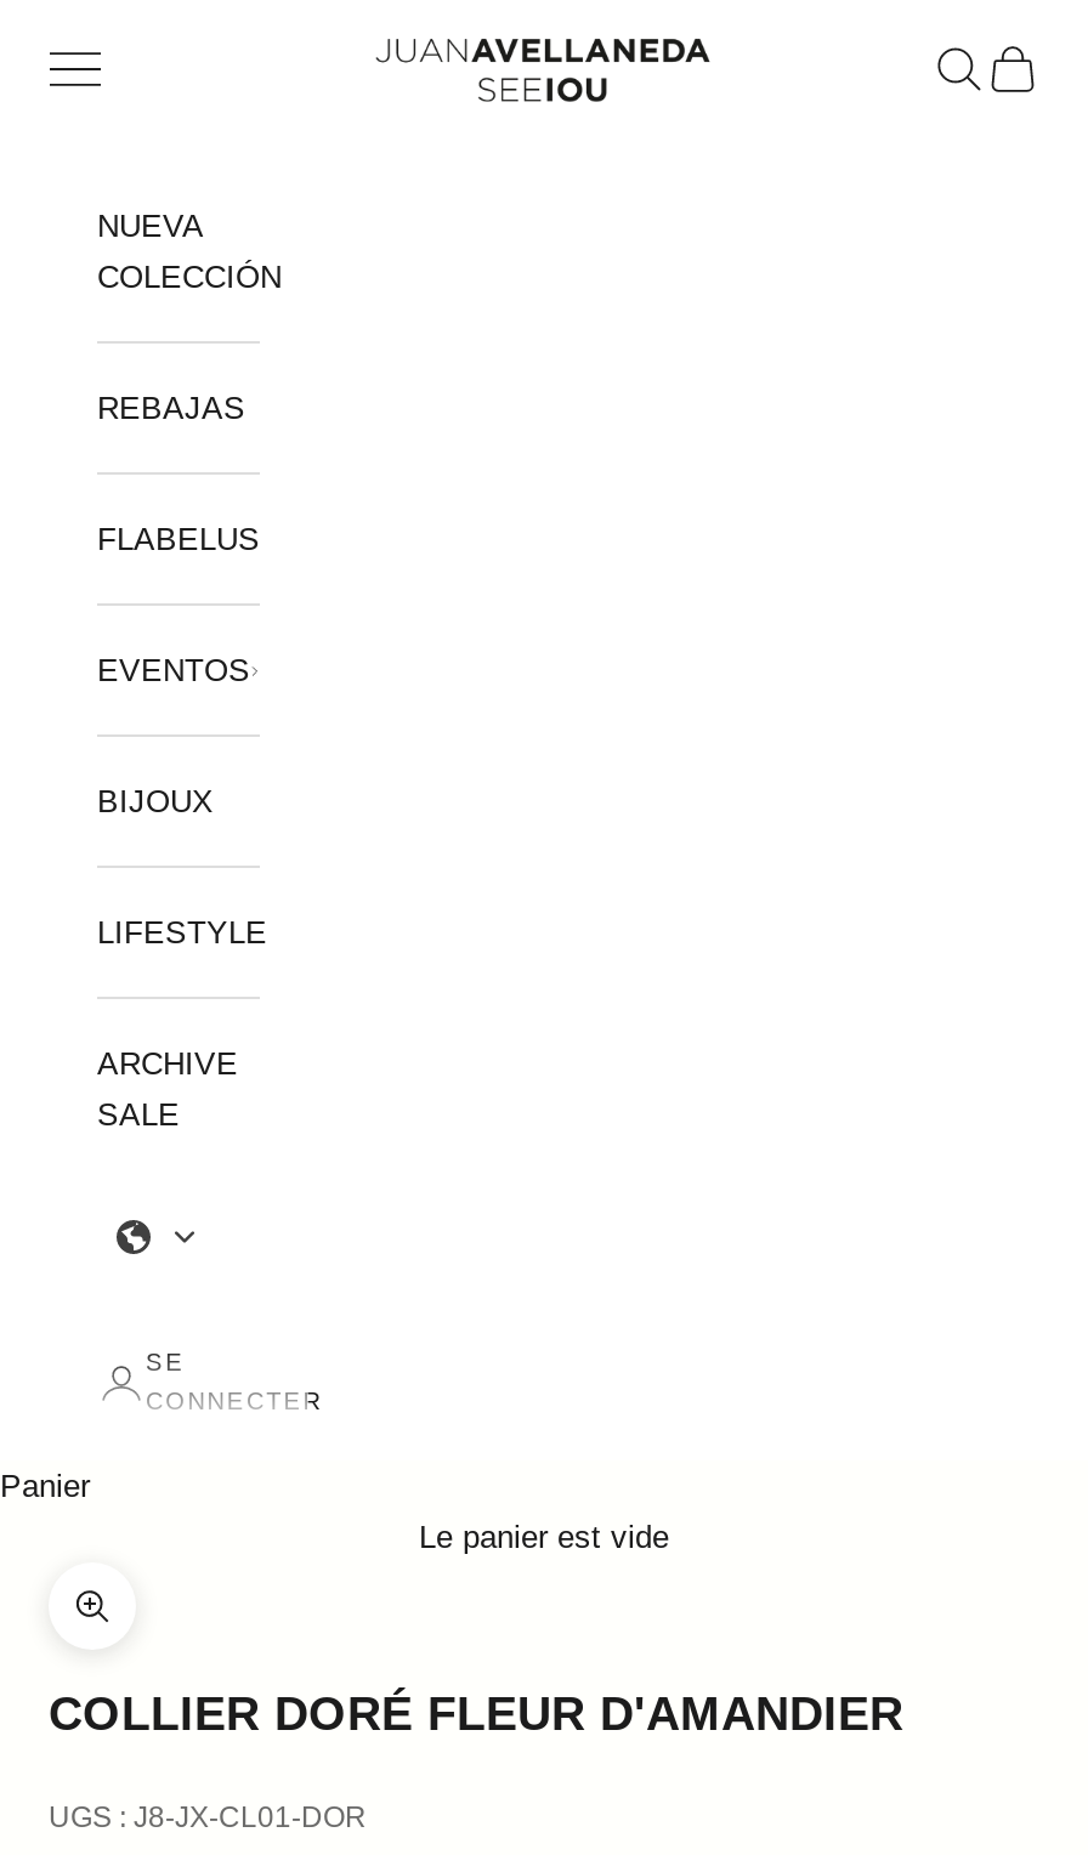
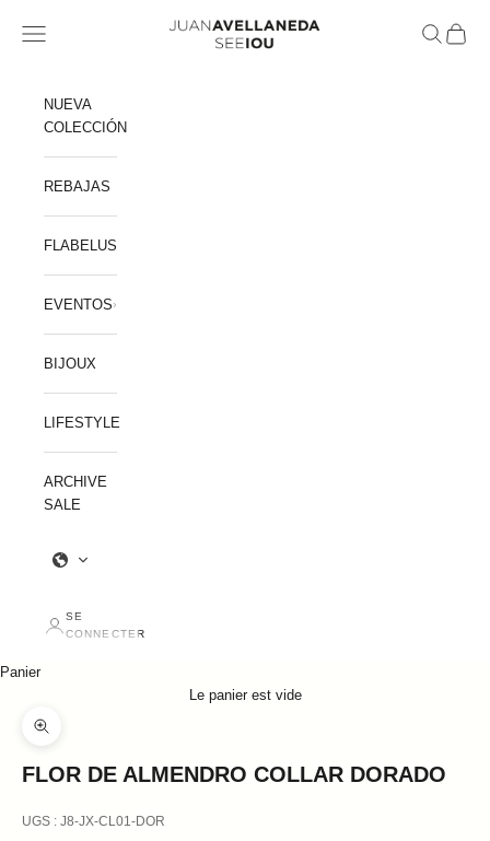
[49,1687,903,1740] COLLIER DORÉ FLEUR D'AMANDIER -> [22,763,446,787] FLOR DE ALMENDRO COLLAR DORADO

